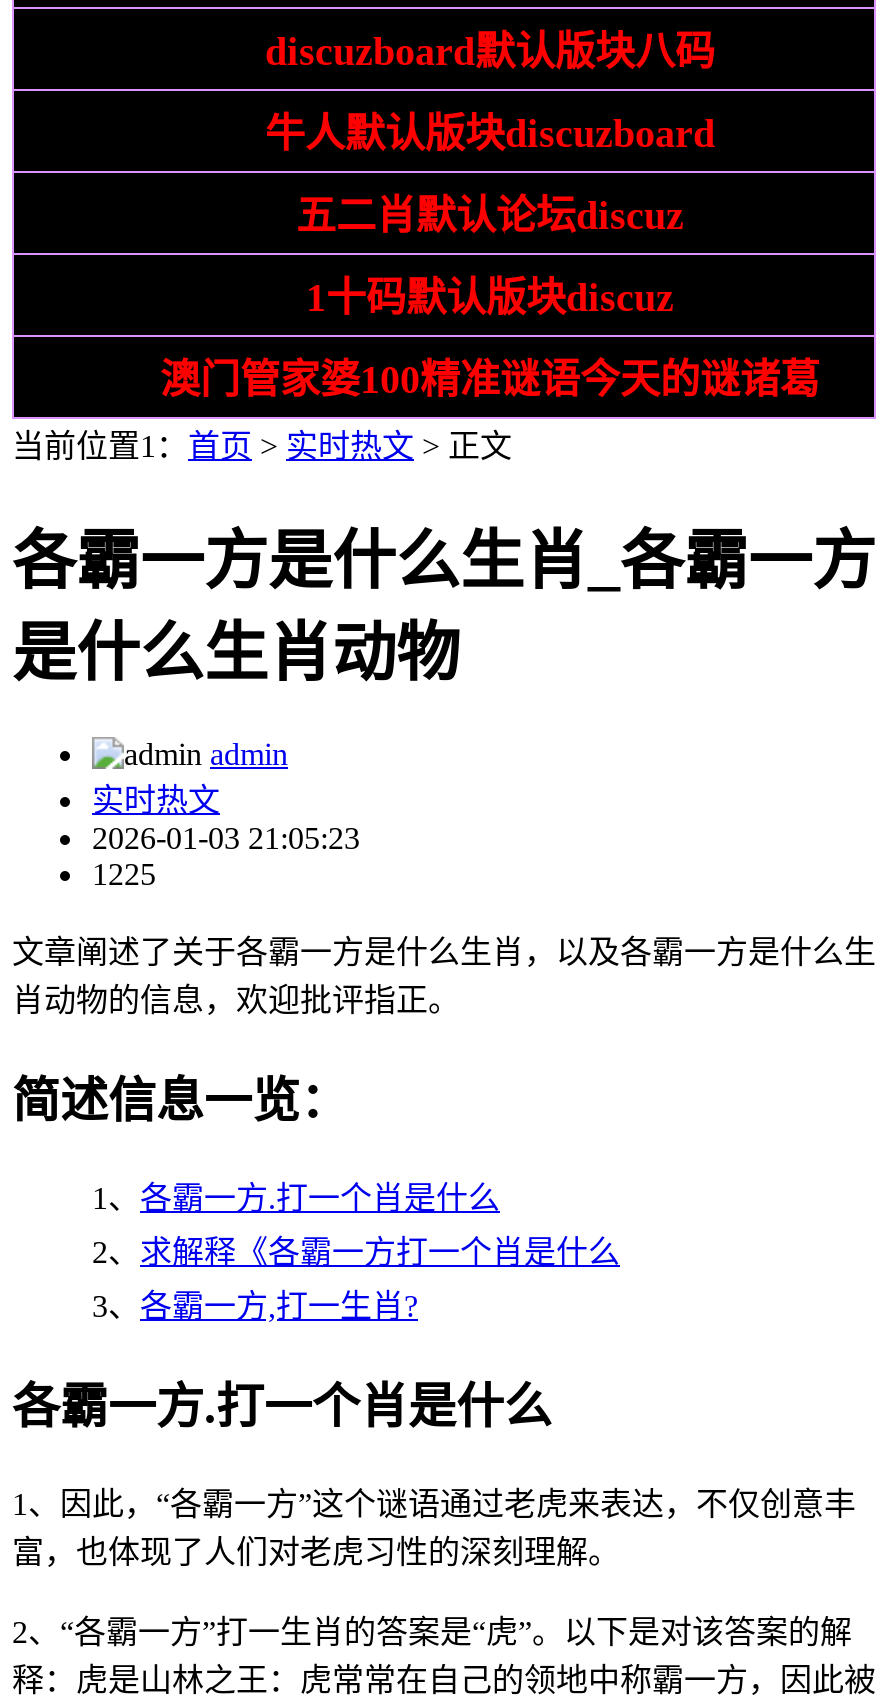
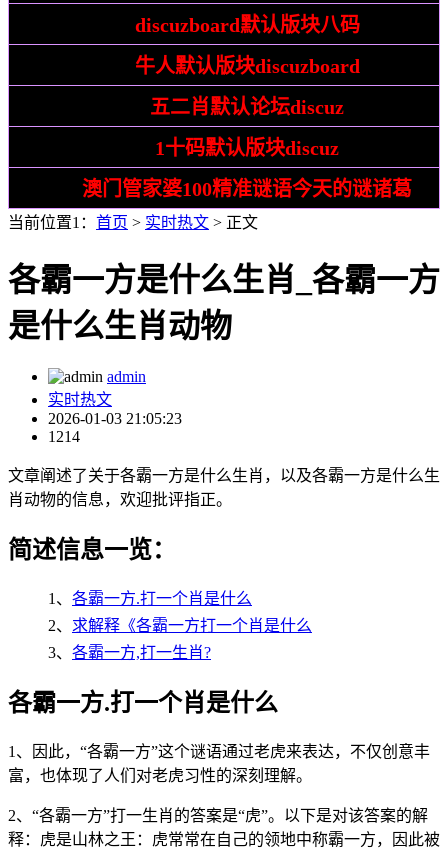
[92,857,156,891] 1225 -> [48,428,80,445] 1214

